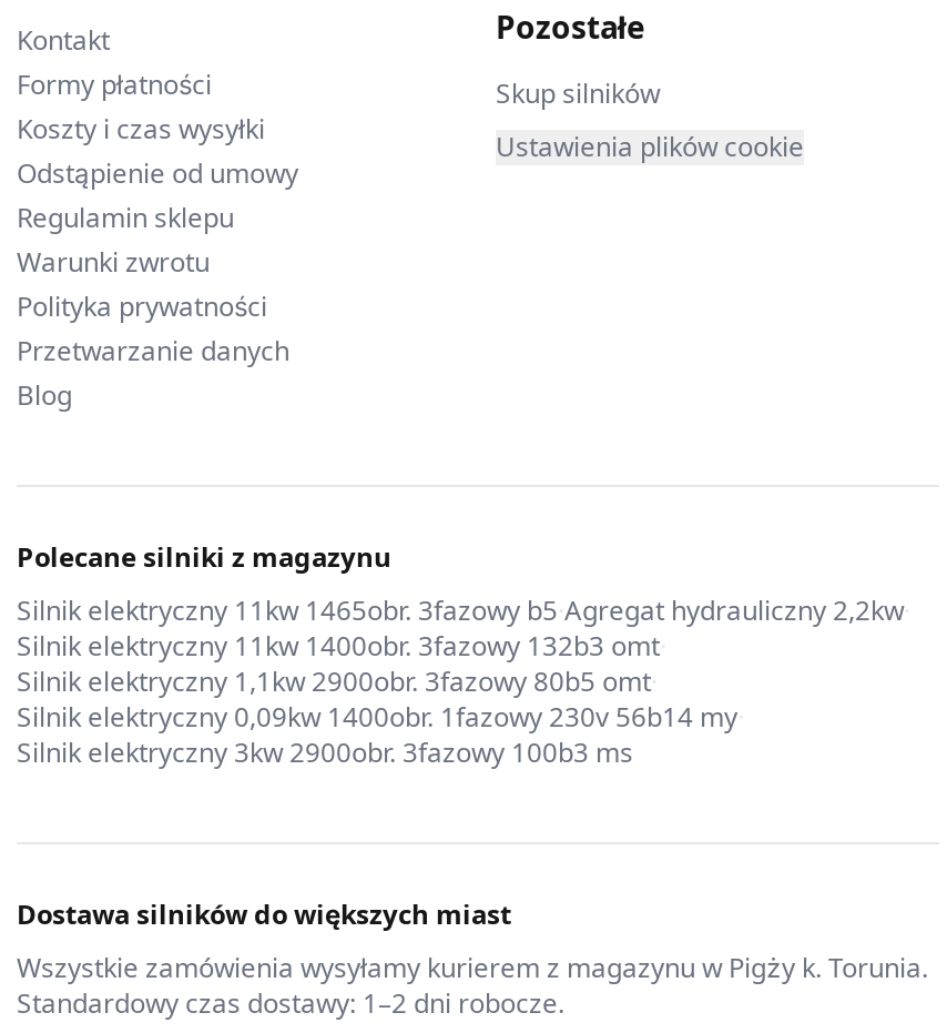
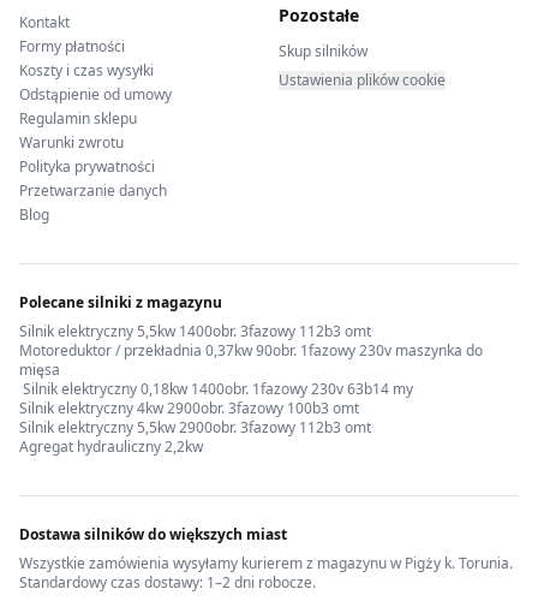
[17,593,910,772] Silnik elektryczny 11kw 1465obr. 3fazowy b5 · Agregat hydrauliczny 2,2kw · | Silnik elektryczny 11kw 1400obr. 3fazowy 132b3 omt · | Silnik elektryczny 1,1kw 2900obr. 3fazowy 80b5 omt · | Silnik elektryczny 0,09kw 1400obr. 1fazowy 230v 56b14 my · | Silnik elektryczny 3kw 2900obr. 3fazowy 100b3 ms -> [19,321,483,457] Silnik elektryczny 5,5kw 1400obr. 3fazowy 112b3 omt · | Motoreduktor / przekładnia 0,37kw 90obr. 1fazowy 230v maszynka do | mięsa | · Silnik elektryczny 0,18kw 1400obr. 1fazowy 230v 63b14 my · | Silnik elektryczny 4kw 2900obr. 3fazowy 100b3 omt · | Silnik elektryczny 5,5kw 2900obr. 3fazowy 112b3 omt · | Agregat hydrauliczny 2,2kw

